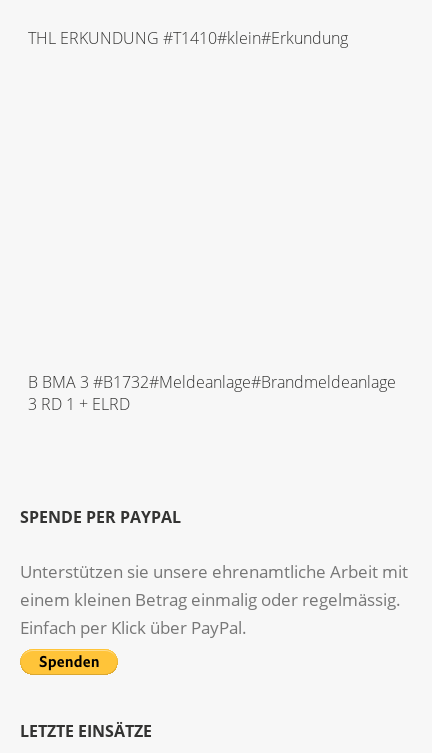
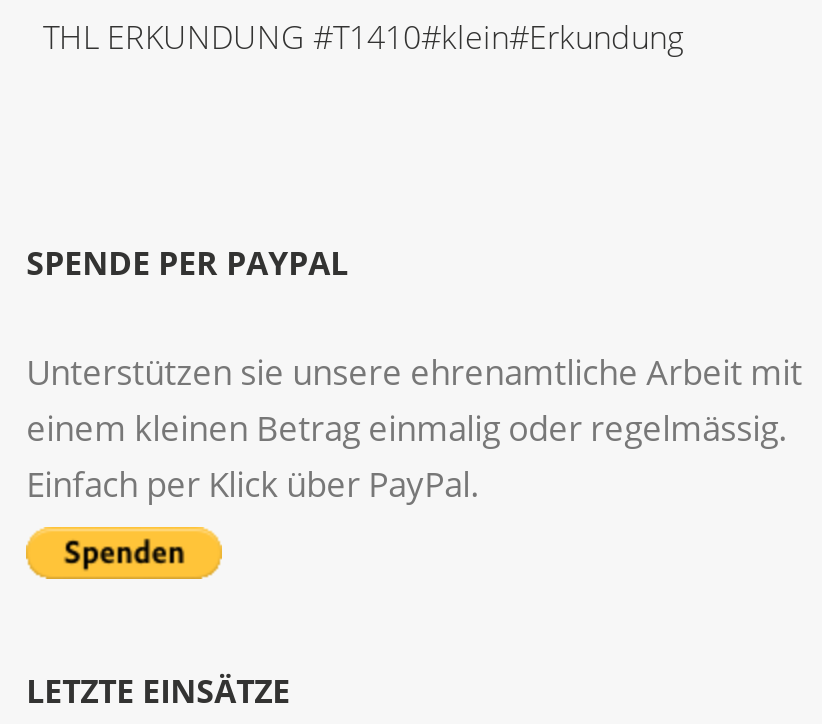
[28,371,396,415] B BMA 3 #B1732#Meldeanlage#Brandmeldeanlage | 3 RD 1 + ELRD -> none

